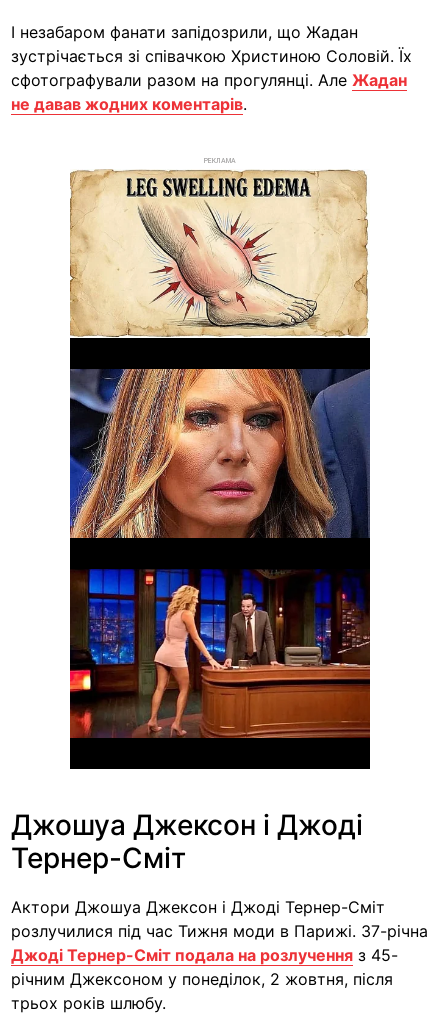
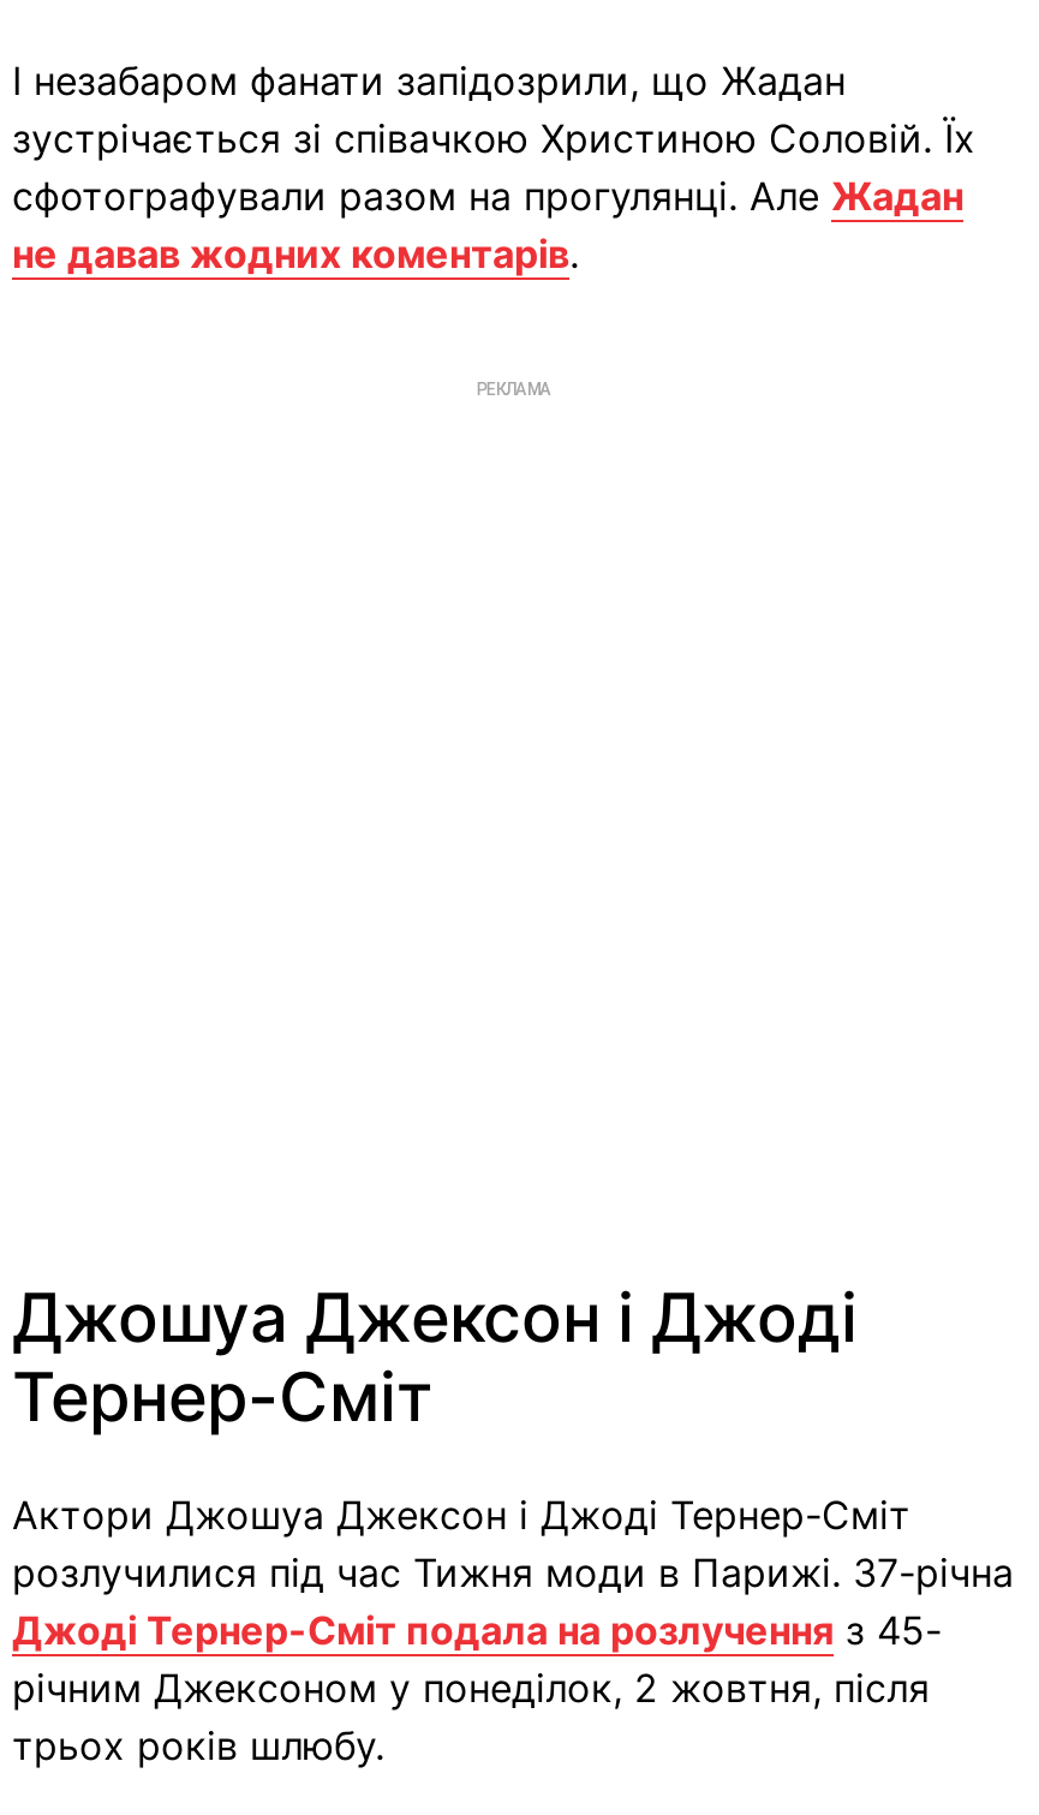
[69,169,371,770] [image] -> none

